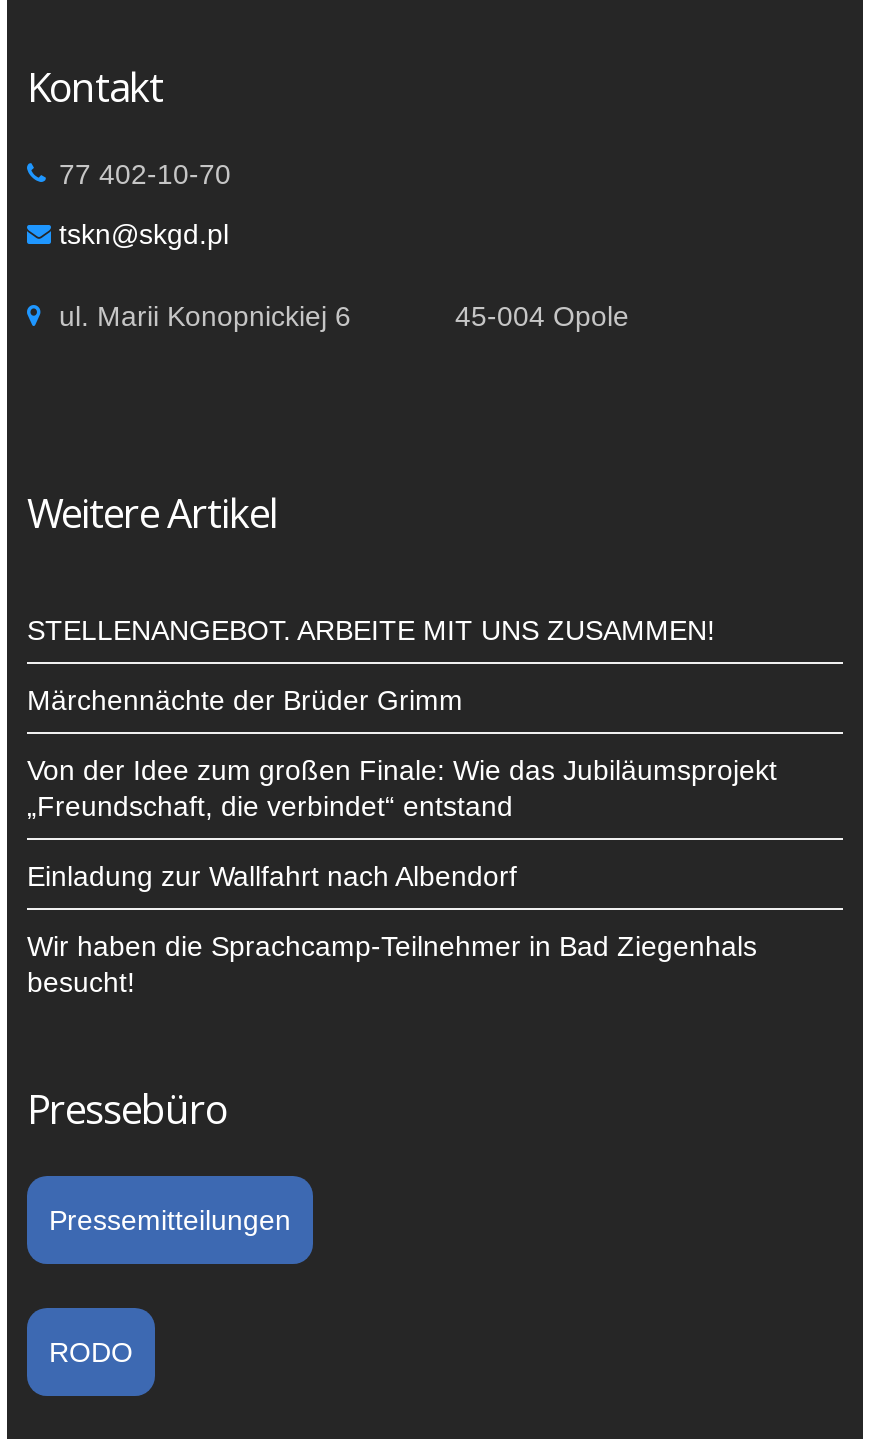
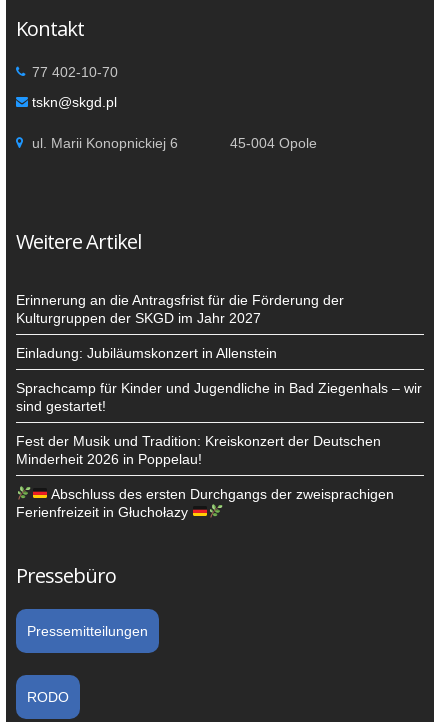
[27,615,715,647] STELLENANGEBOT. ARBEITE MIT UNS ZUSAMMEN! -> [16,292,344,326] Erinnerung an die Antragsfrist für die Förderung der | Kulturgruppen der SKGD im Jahr 2027
[27,685,463,717] Märchennächte der Brüder Grimm -> [16,345,277,361] Einladung: Jubiläumskonzert in Allenstein
[27,755,777,823] Von der Idee zum großen Finale: Wie das Jubiläumsprojekt | „Freundschaft, die verbindet“ entstand -> [16,380,422,414] Sprachcamp für Kinder und Jugendliche in Bad Ziegenhals – wir | sind gestartet!
[27,861,517,893] Einladung zur Wallfahrt nach Albendorf -> [16,433,381,467] Fest der Musik und Tradition: Kreiskonzert der Deutschen | Minderheit 2026 in Poppelau!
[27,931,757,999] Wir haben die Sprachcamp-Teilnehmer in Bad Ziegenhals | besucht! -> [16,486,394,520] Abschluss des ersten Durchgangs der zweisprachigen | Ferienfreizeit in Głuchołazy

